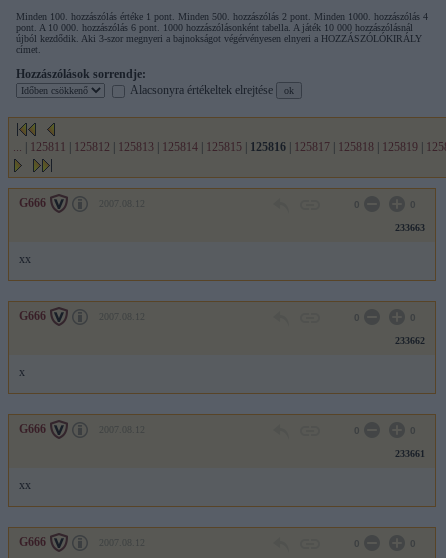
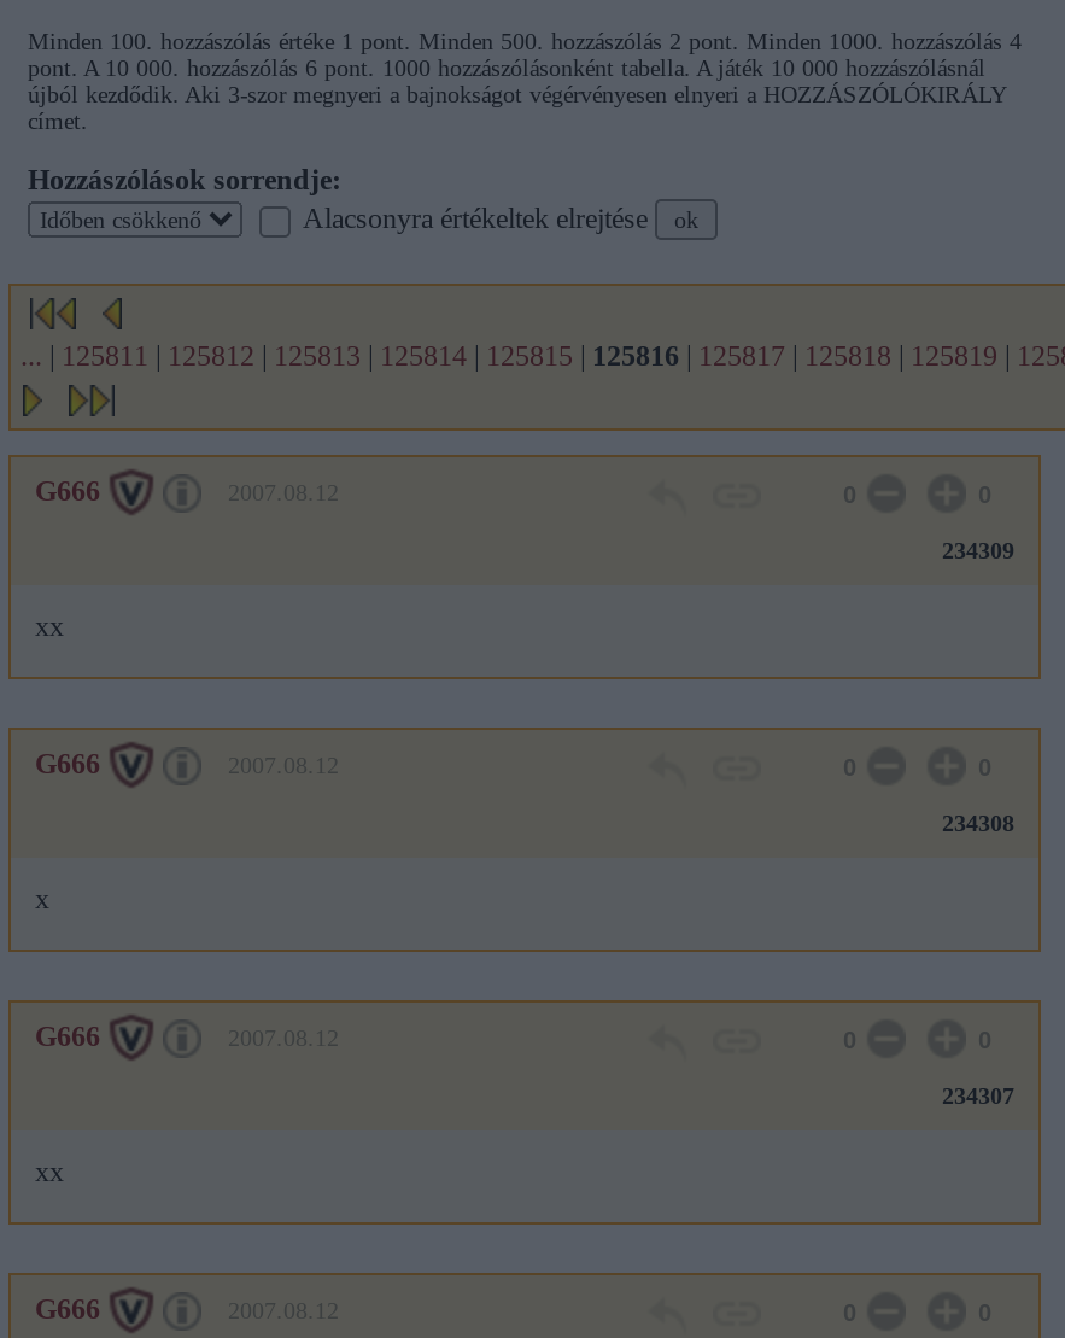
[395,222,425,233] 233663 -> [942,537,1014,563] 234309
[395,335,425,346] 233662 -> [942,810,1014,836] 234308
[395,448,425,459] 233661 -> [942,1082,1014,1109] 234307

